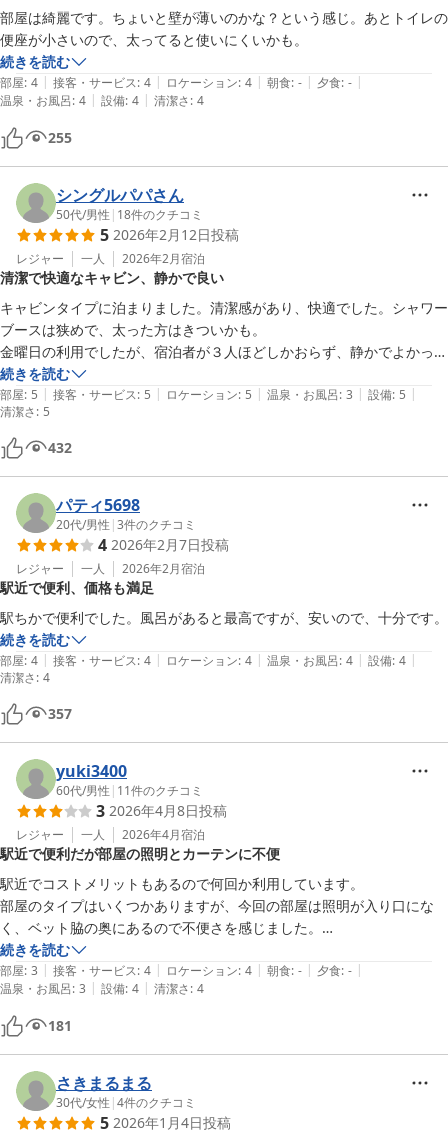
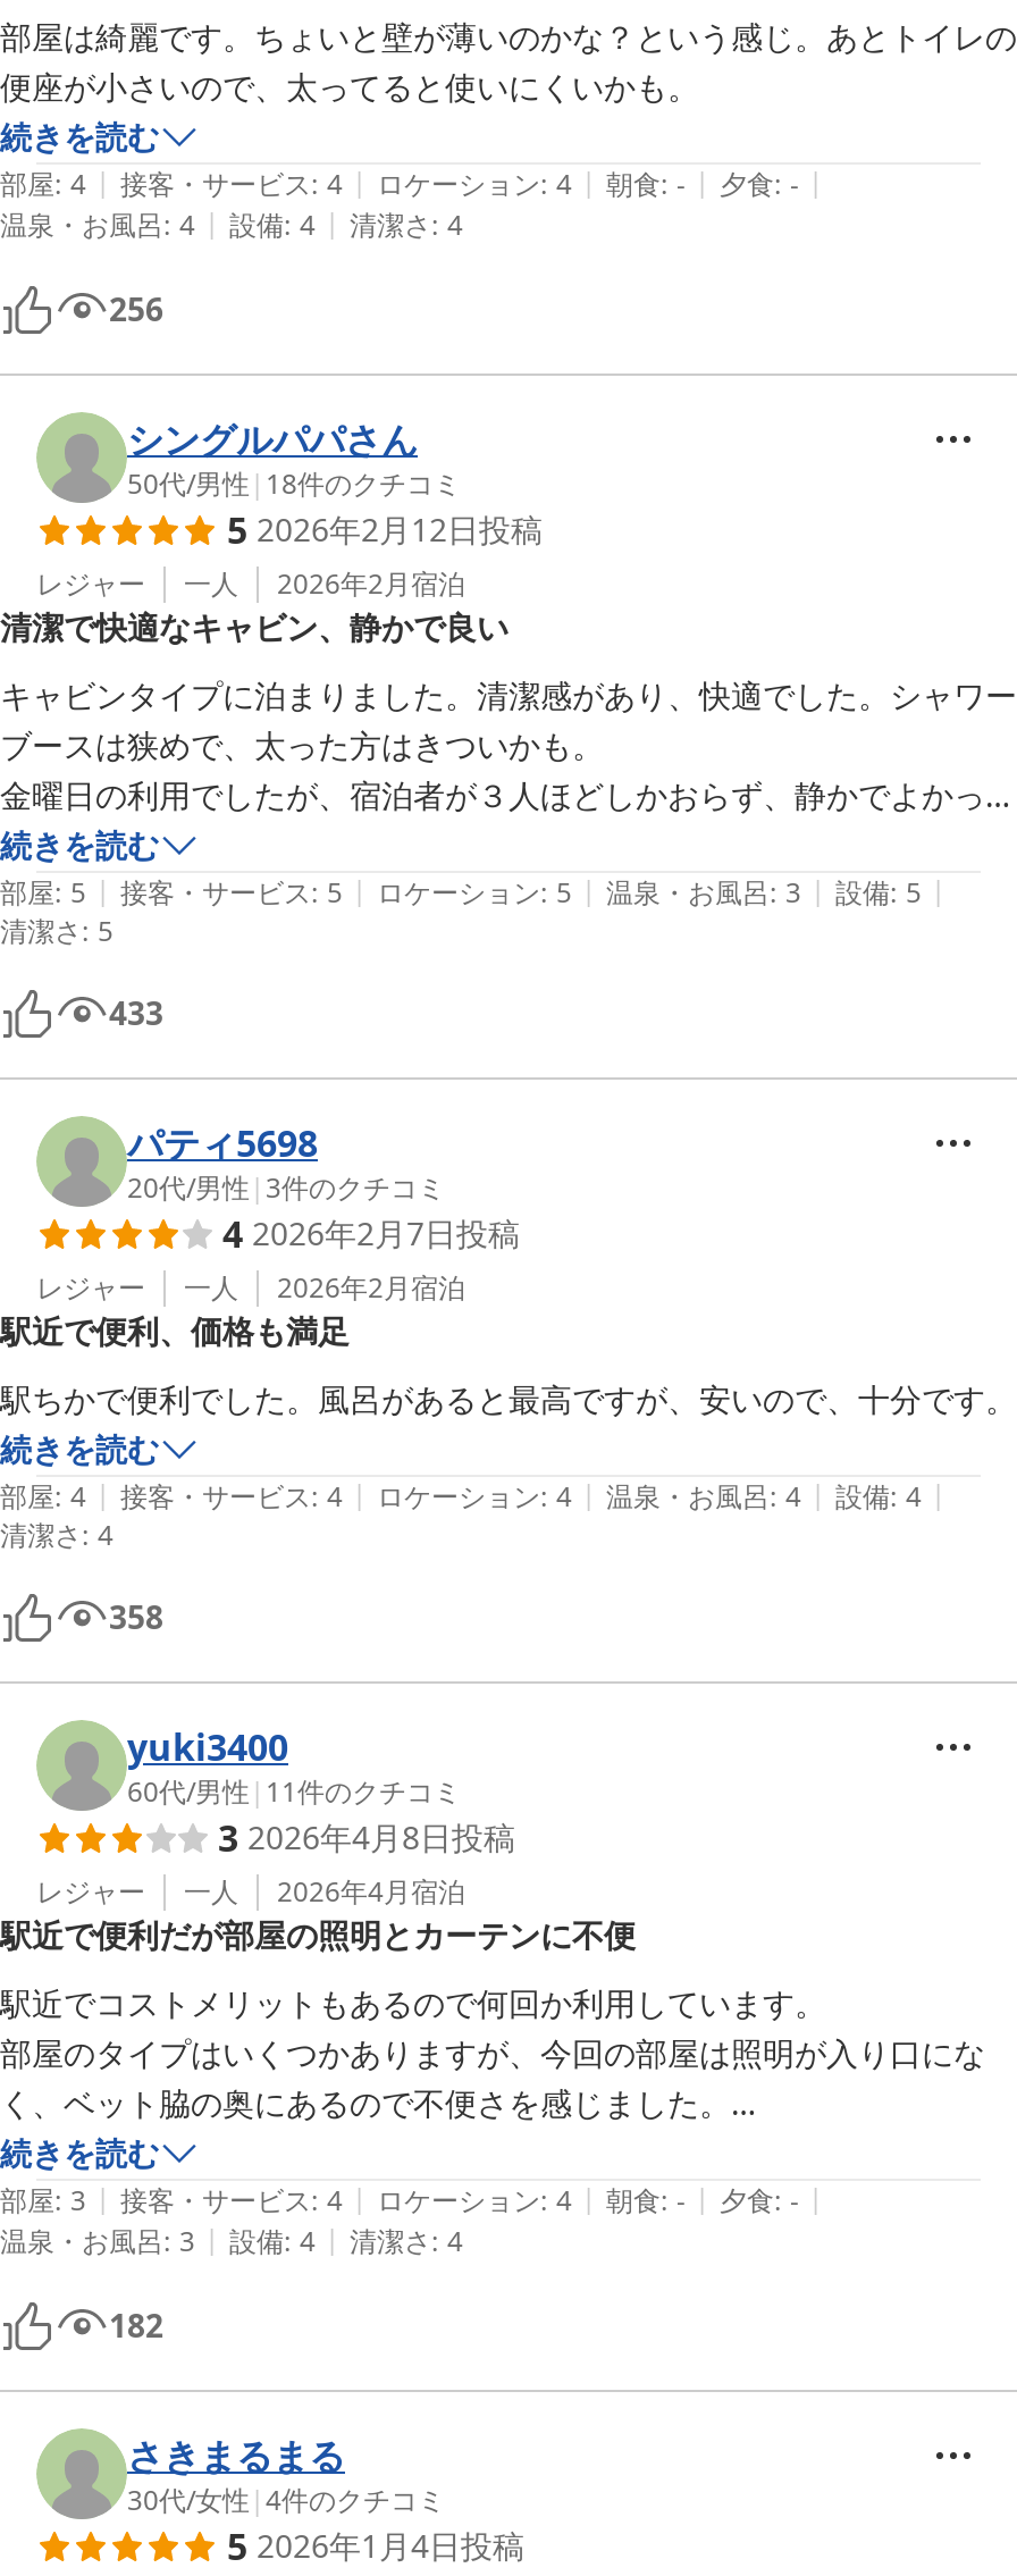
[48,128,72,147] 255 -> [109,287,163,330] 256
[48,438,72,457] 432 -> [109,991,163,1034] 433
[48,704,72,723] 357 -> [109,1595,163,1638] 358
[48,1016,72,1035] 181 -> [109,2304,163,2347] 182

